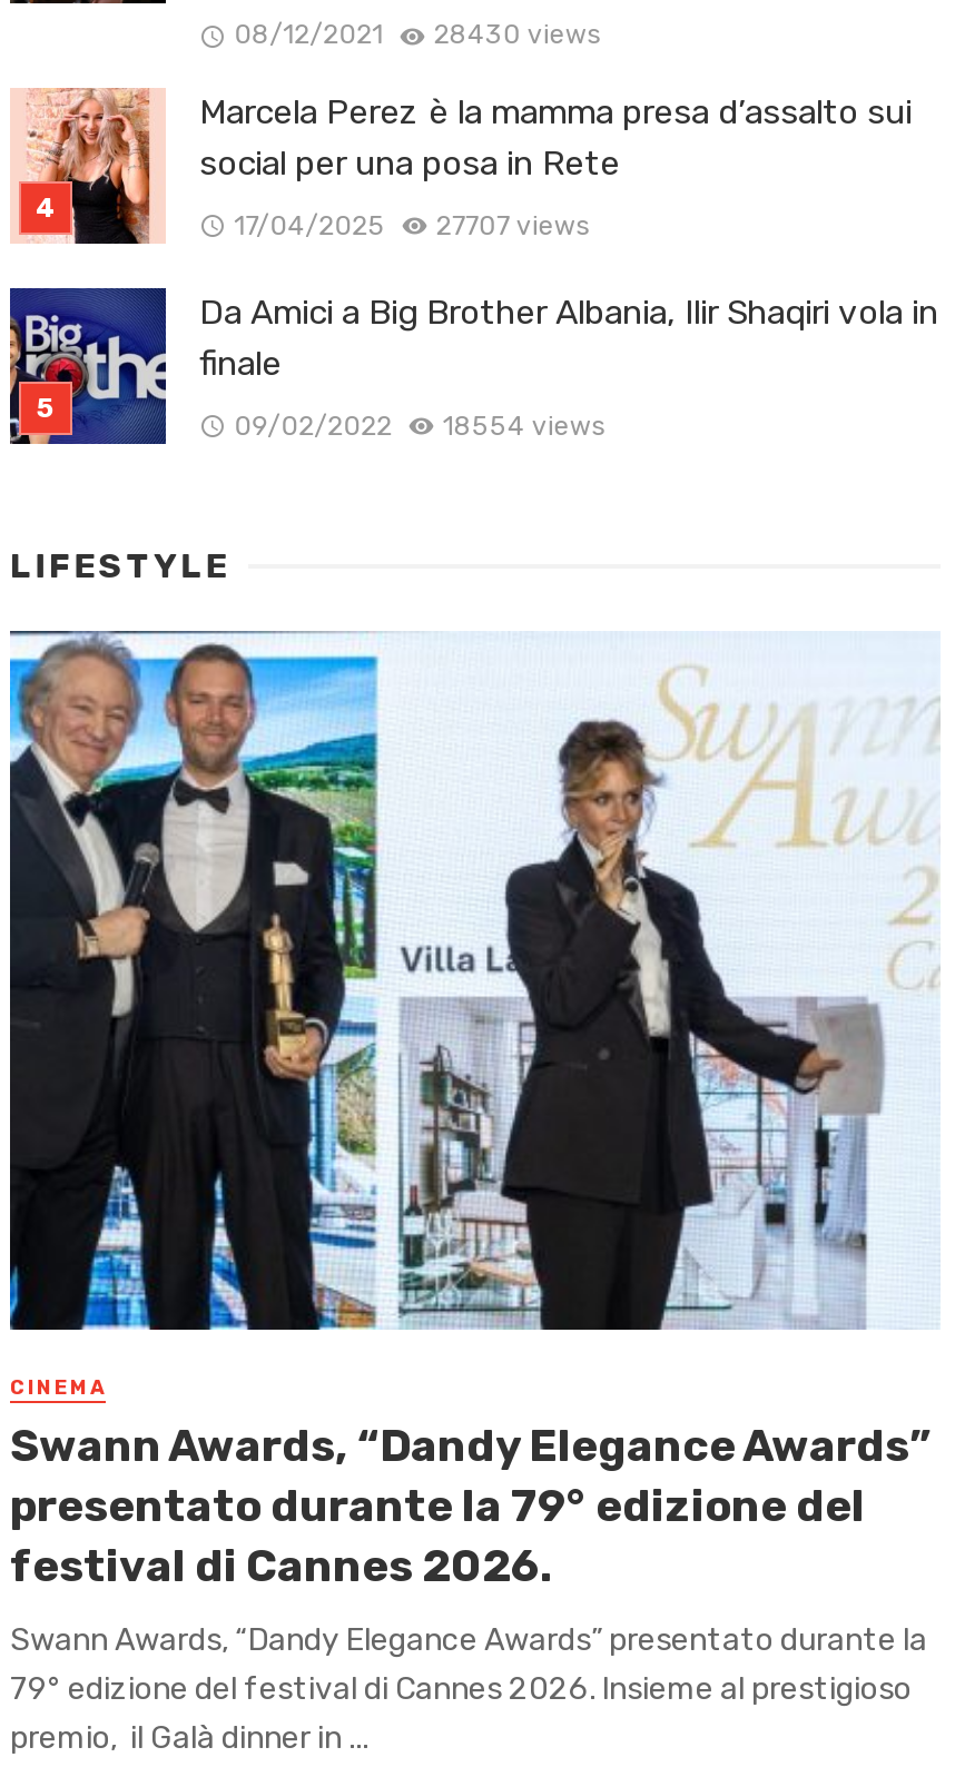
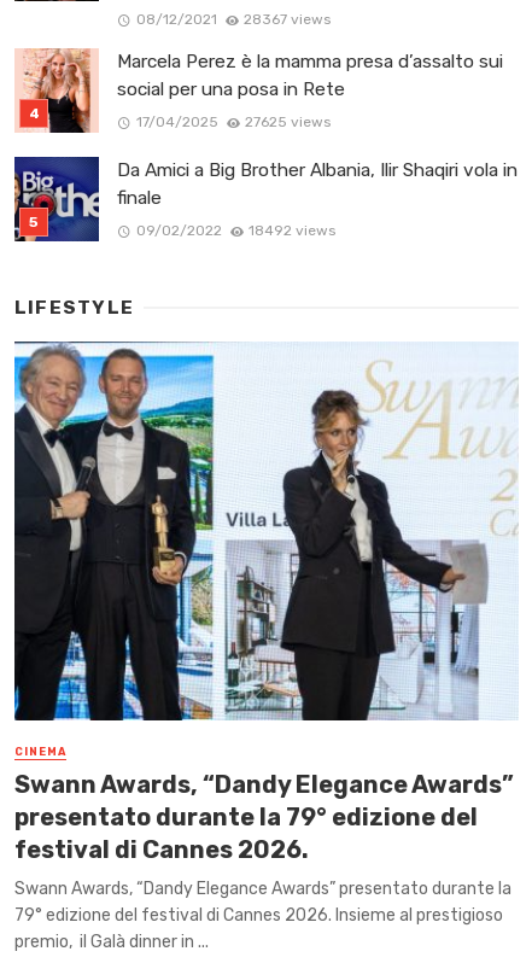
[234,20,601,51] 08/12/2021 28430 views -> [136,11,331,28] 08/12/2021 28367 views
[234,209,590,240] 17/04/2025 27707 views -> [136,113,331,130] 17/04/2025 27625 views
[234,409,605,440] 09/02/2022 18554 views -> [136,222,336,239] 09/02/2022 18492 views

